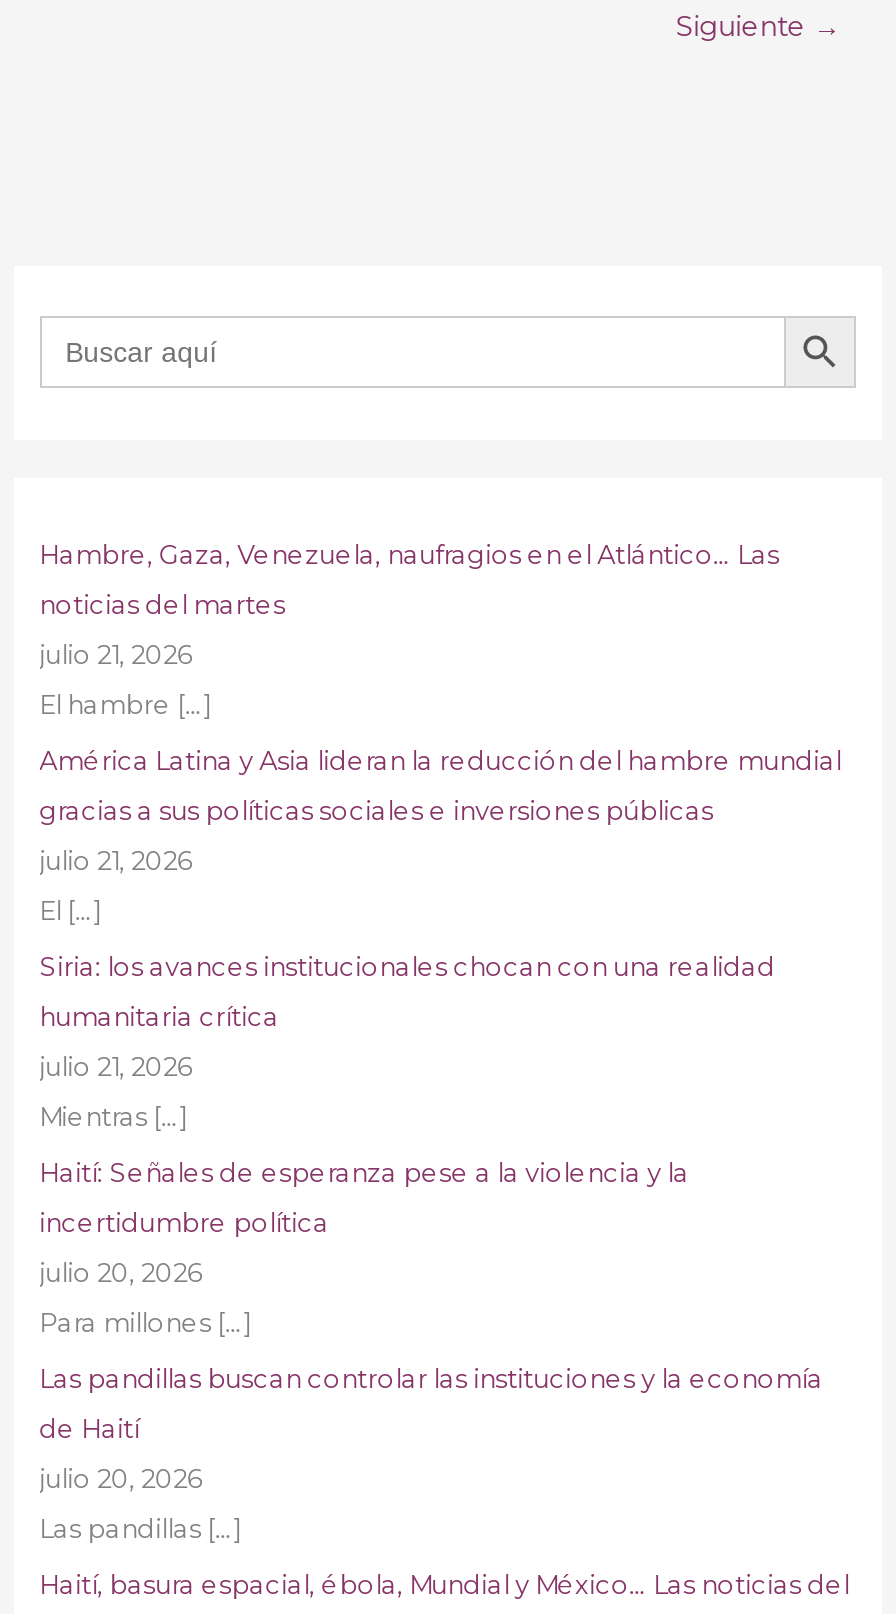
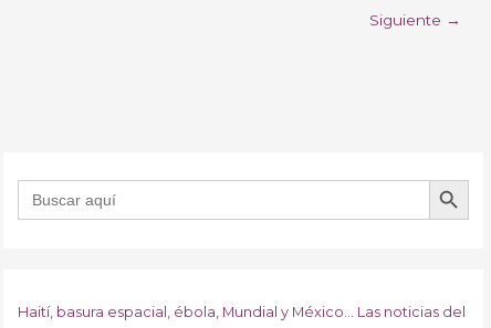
[39,539,841,1545] Hambre, Gaza, Venezuela, naufragios en el Atlántico… Las | noticias del martes | julio 21, 2026 | El hambre […] | América Latina y Asia lideran la reducción del hambre mundial | gracias a sus políticas sociales e inversiones públicas | julio 21, 2026 | El […] | Siria: los avances institucionales chocan con una realidad | humanitaria crítica | julio 21, 2026 | Mientras […] | Haití: Señales de esperanza pese a la violencia y la | incertidumbre política | julio 20, 2026 | Para millones […] | Las pandillas buscan controlar las instituciones y la economía | de Haití | julio 20, 2026 | Las pandillas […] -> none

